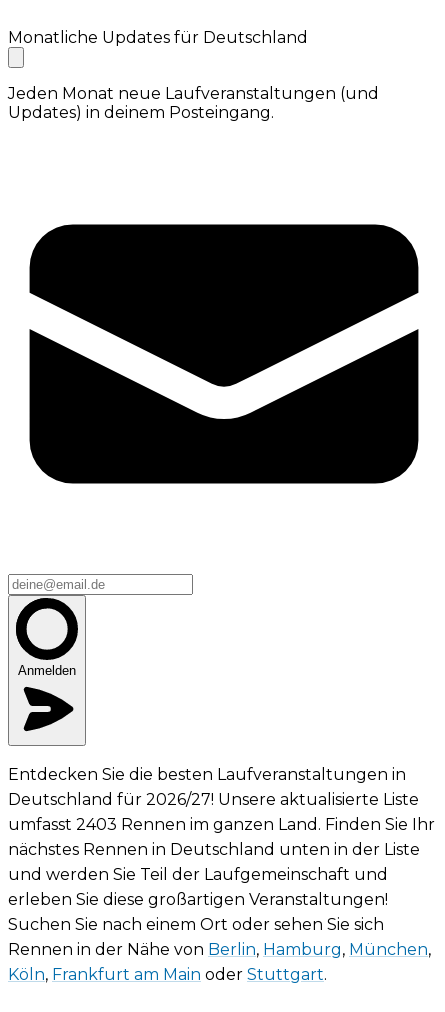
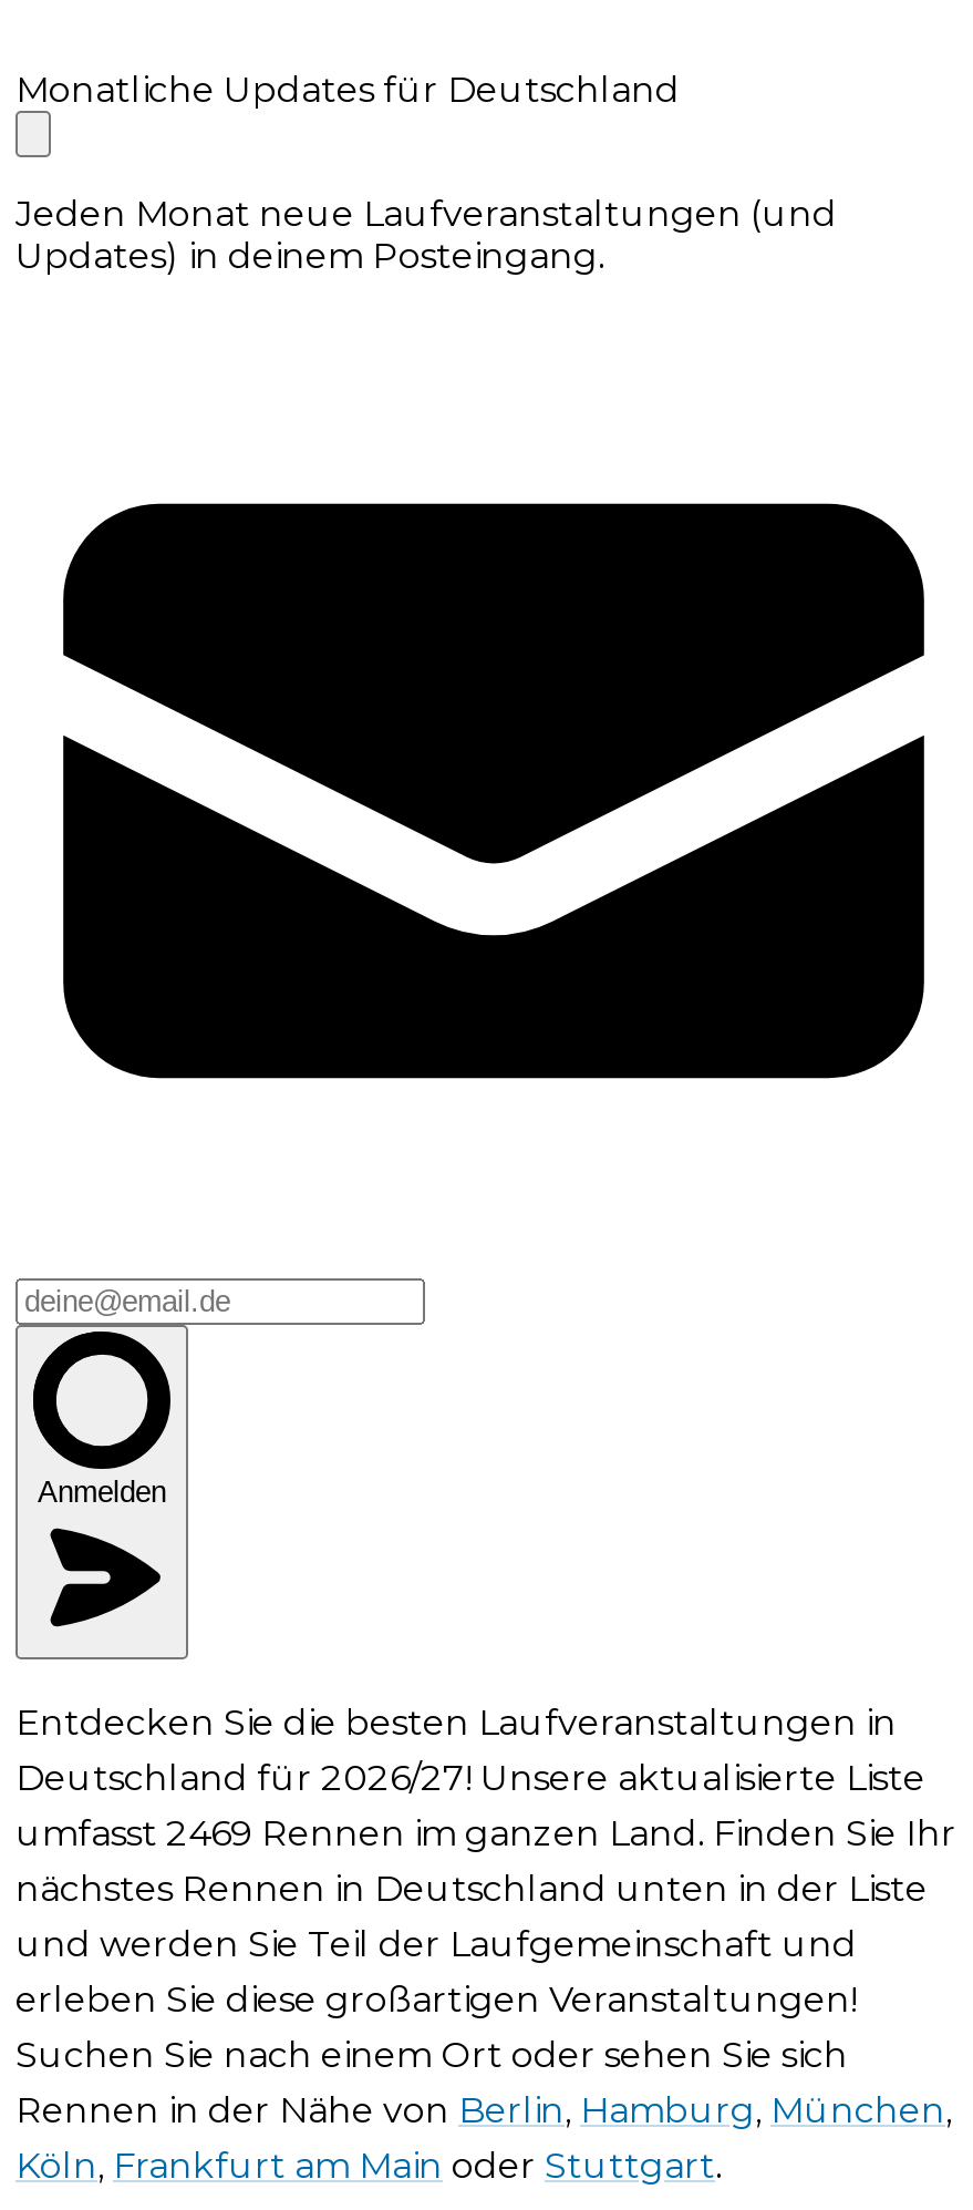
[8,814,435,833] umfasst 2403 Rennen im ganzen Land. Finden Sie Ihr -> [15,1811,956,1853] umfasst 2469 Rennen im ganzen Land. Finden Sie Ihr

